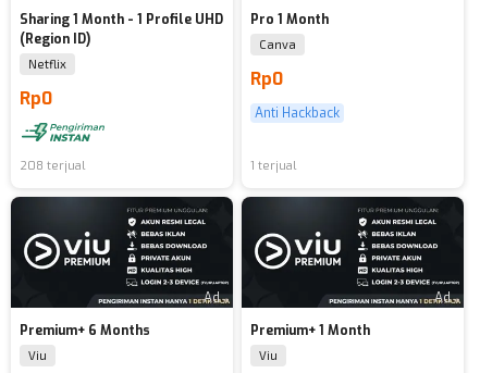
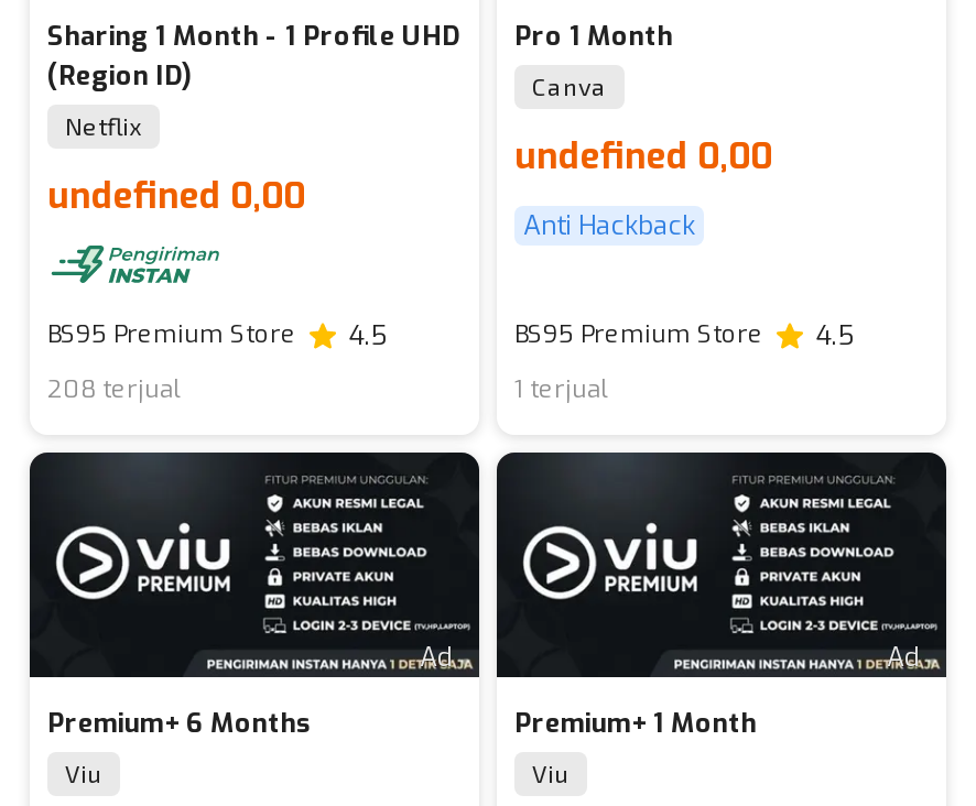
[250,67,283,90] Rp0 -> [514,133,772,179] undefined 0,00
[20,87,52,110] Rp0 -> [47,173,387,353] undefined 0,00 | BS95 Premium Store | 4.5
none -> [514,318,854,353] BS95 Premium Store | 4.5

